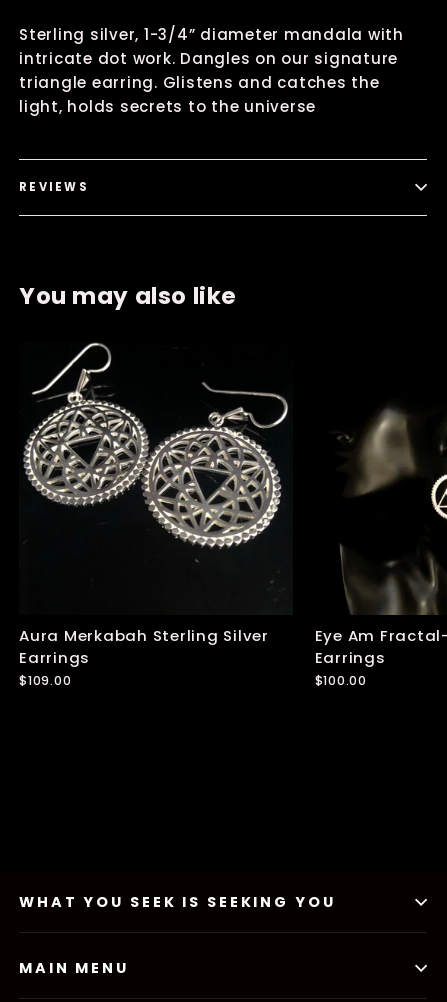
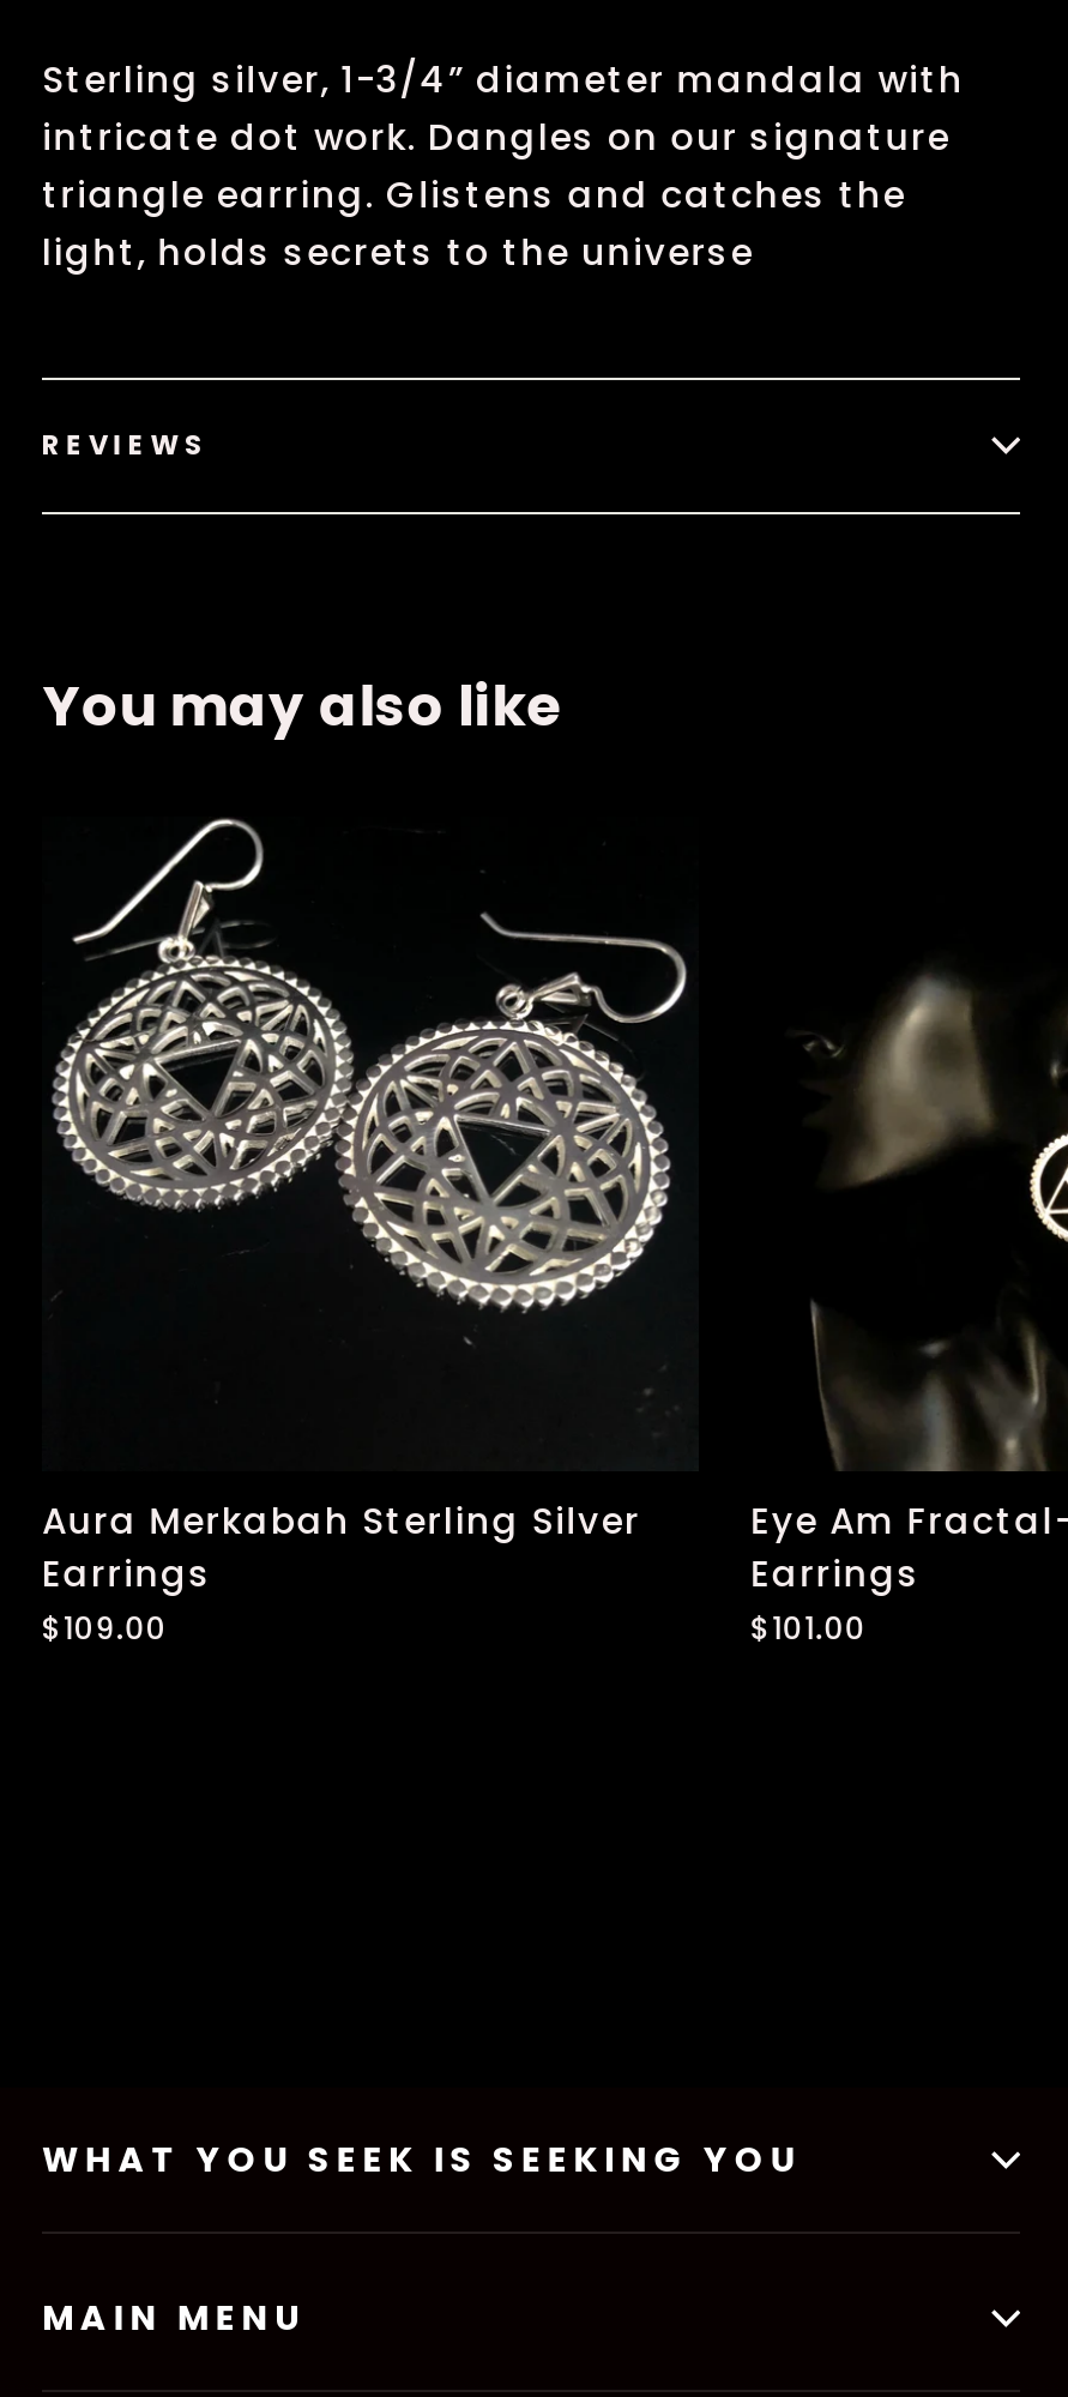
[315,672,367,689] $100.00 -> [751,1609,866,1650] $101.00

